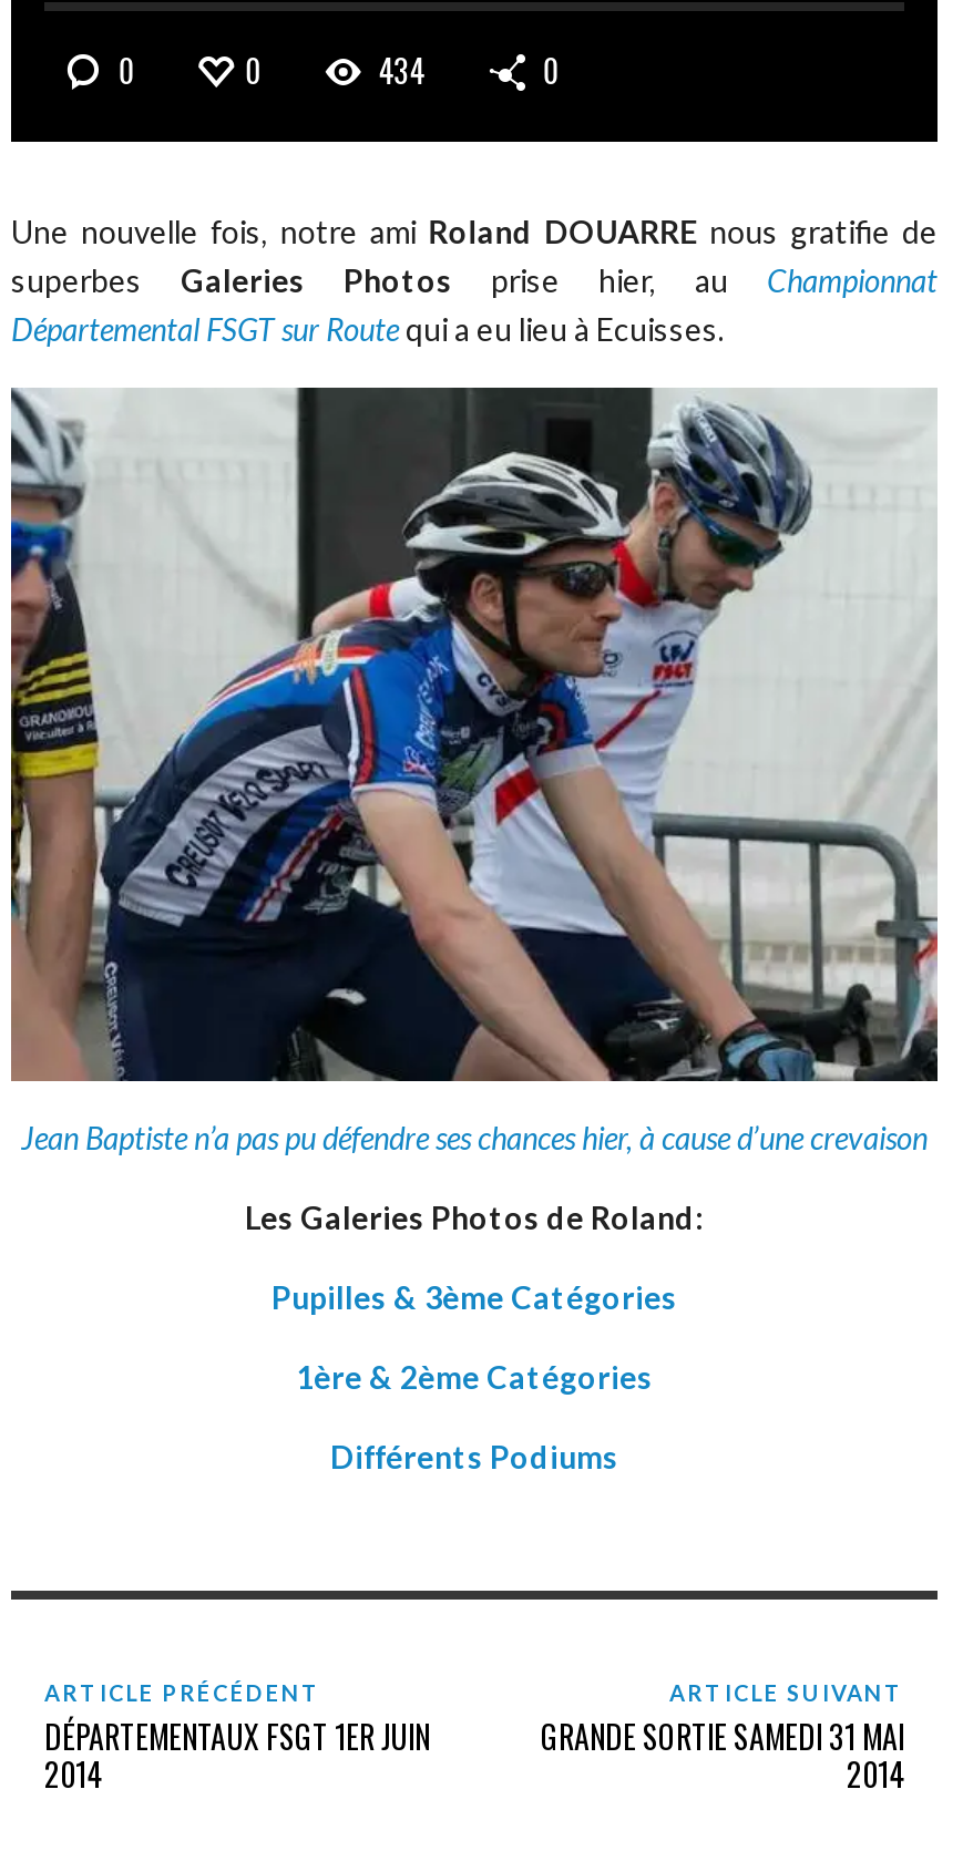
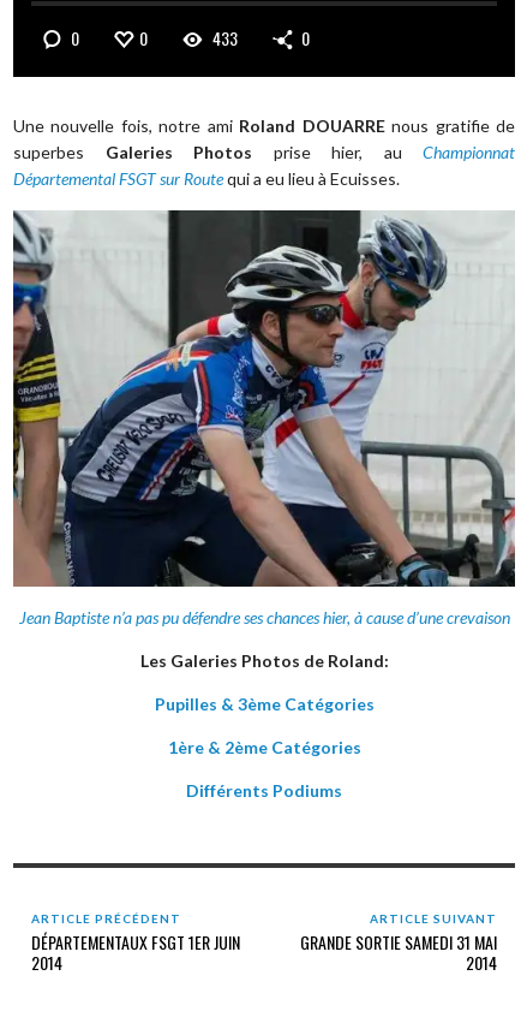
[378,46,425,93] 434 -> [212,25,237,50] 433

